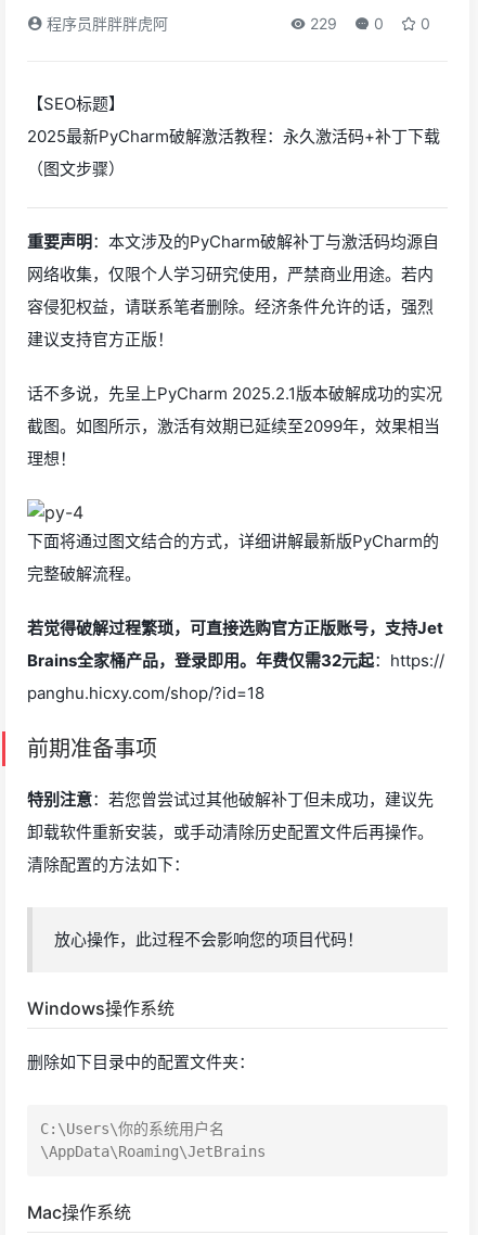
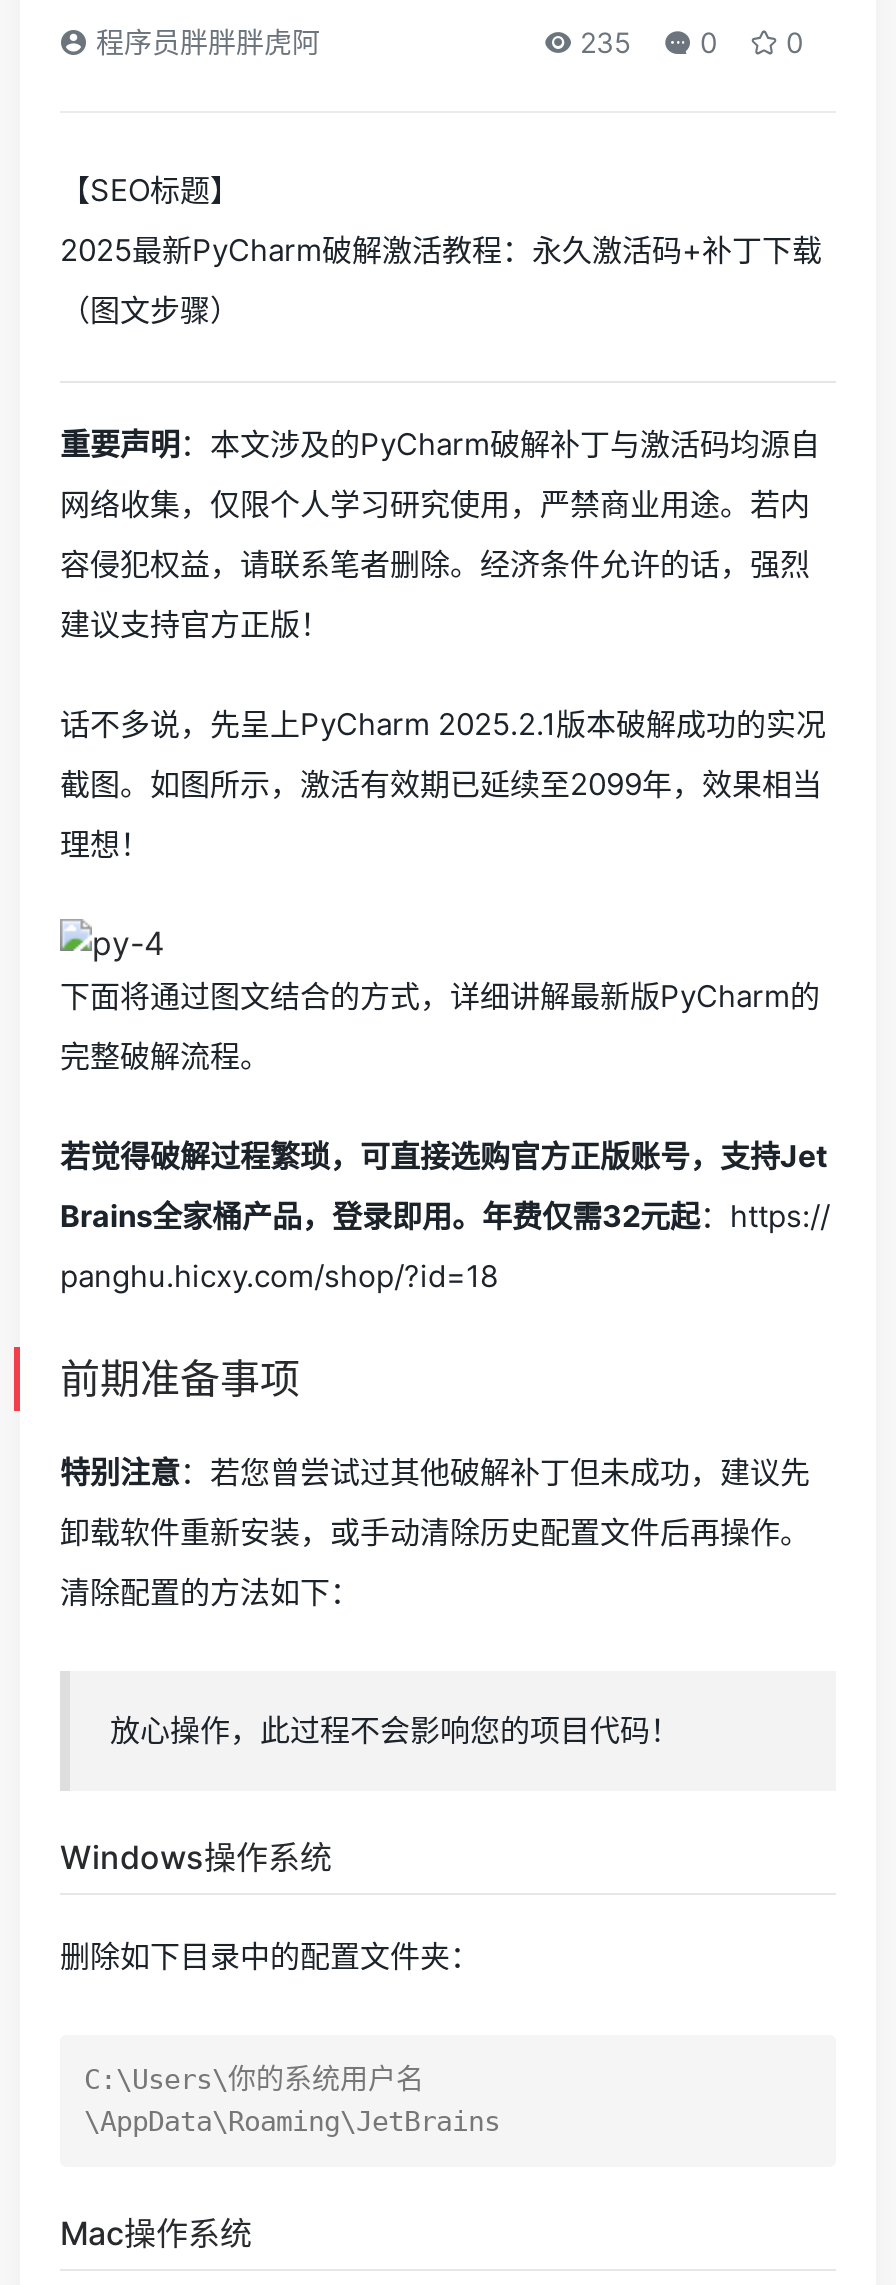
[306,14,430,33] 229 0 0 -> [572,25,804,59] 235 0 0

